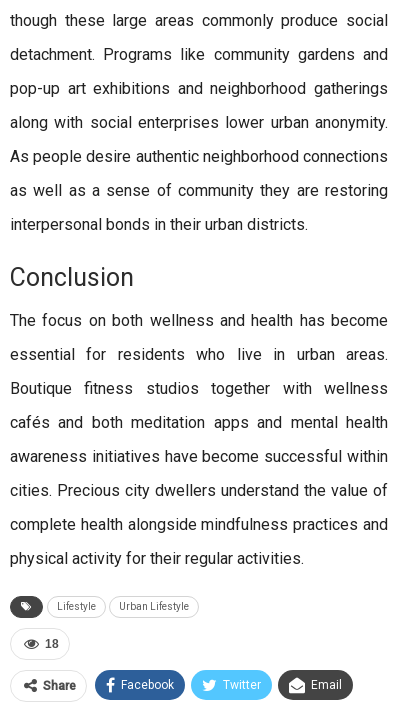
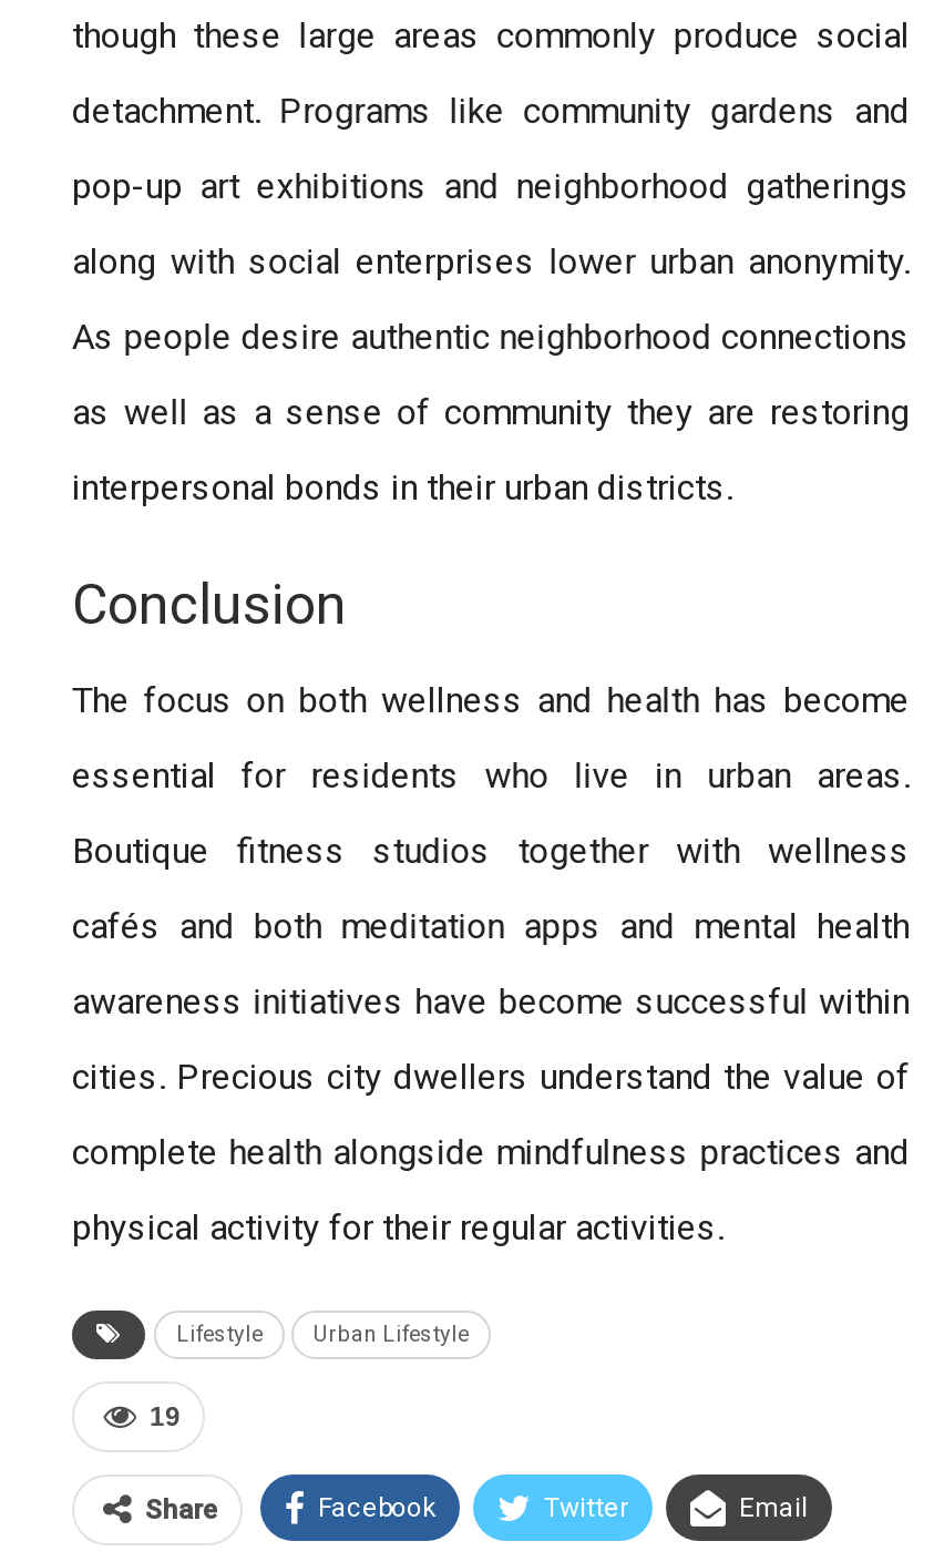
[45,637,59,651] 18 -> [150,1402,181,1433] 19

